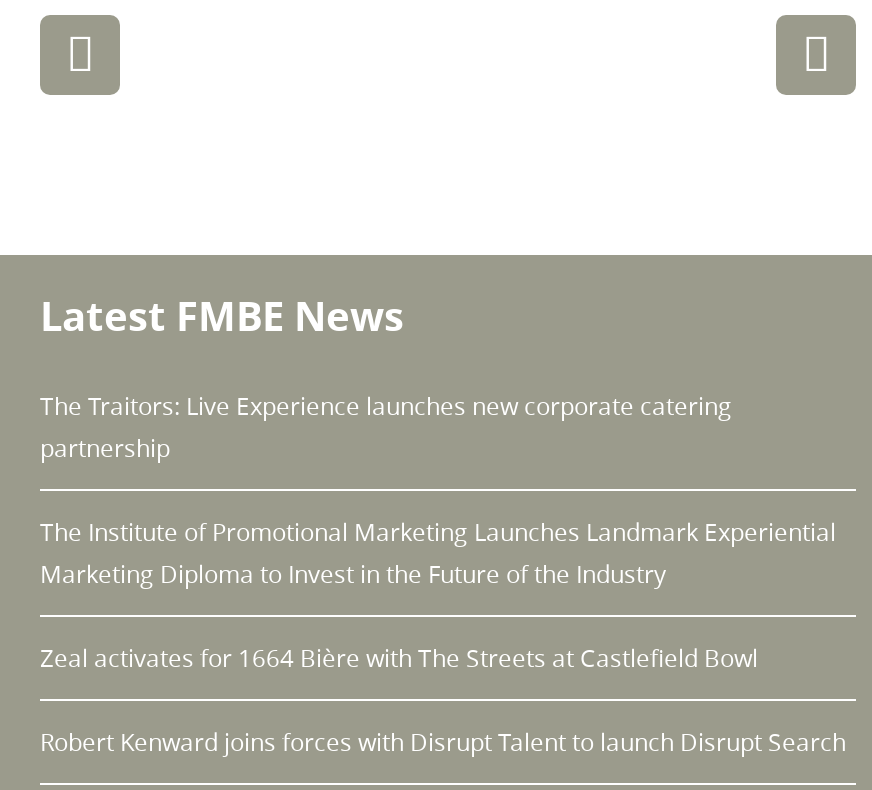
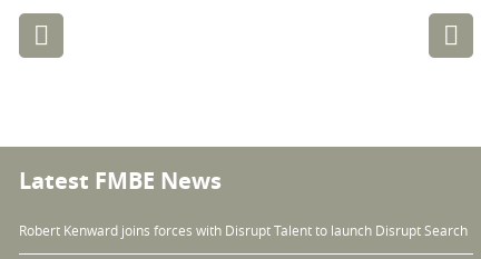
[40,388,836,672] The Traitors: Live Experience launches new corporate catering | partnership | The Institute of Promotional Marketing Launches Landmark Experiential | Marketing Diploma to Invest in the Future of the Industry | Zeal activates for 1664 Bière with The Streets at Castlefield Bowl -> none

